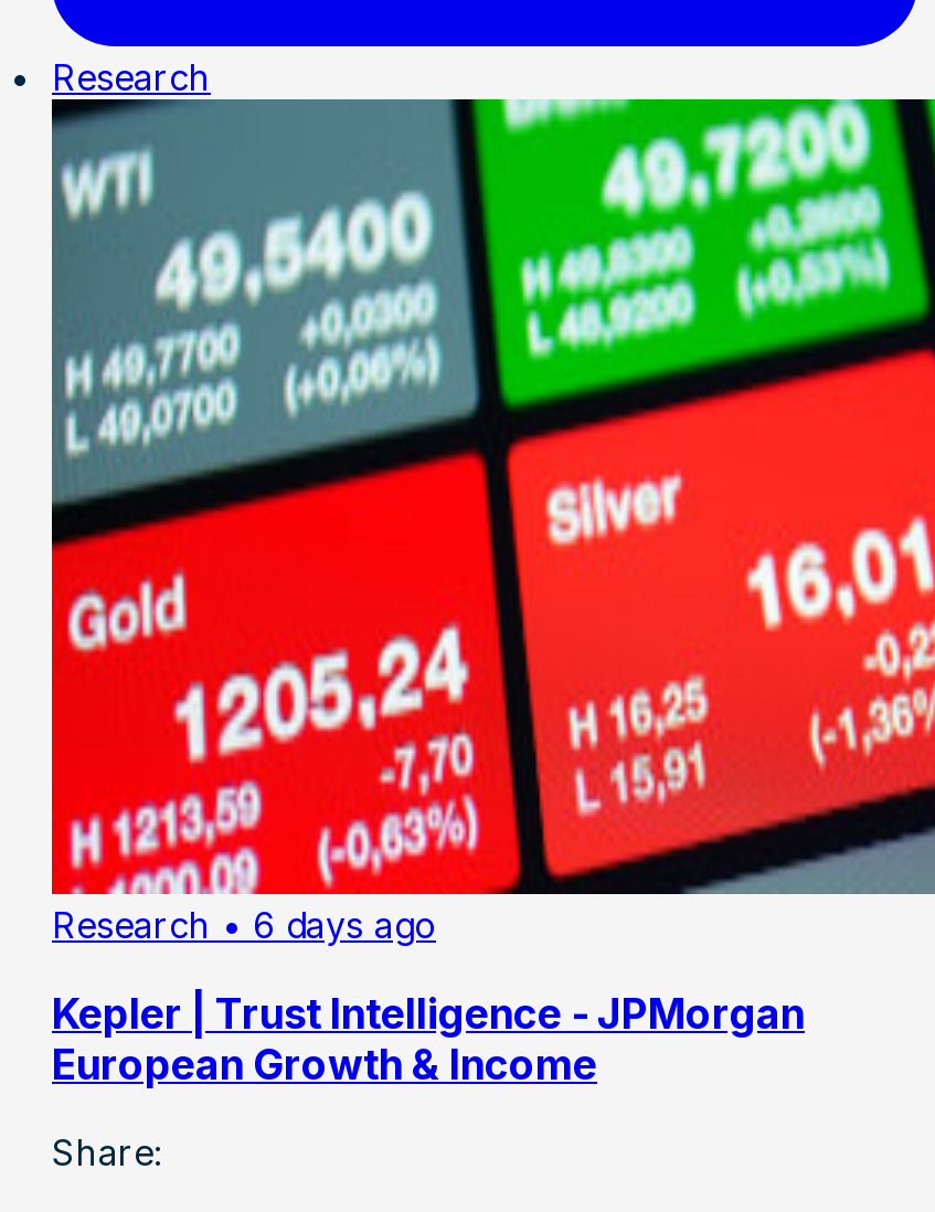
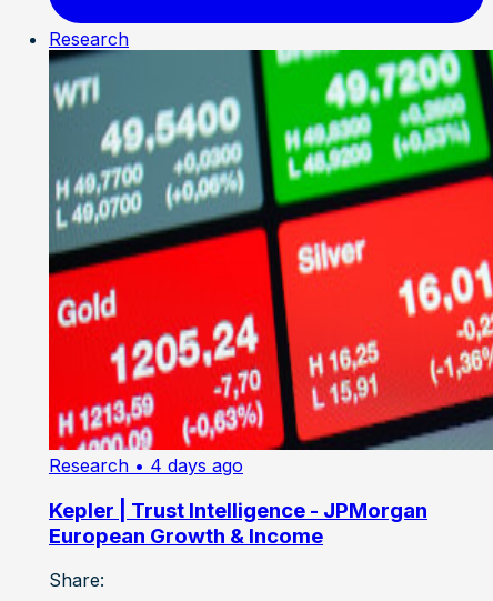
[52,903,436,947] Research • 6 days ago -> [49,454,243,477] Research • 4 days ago

